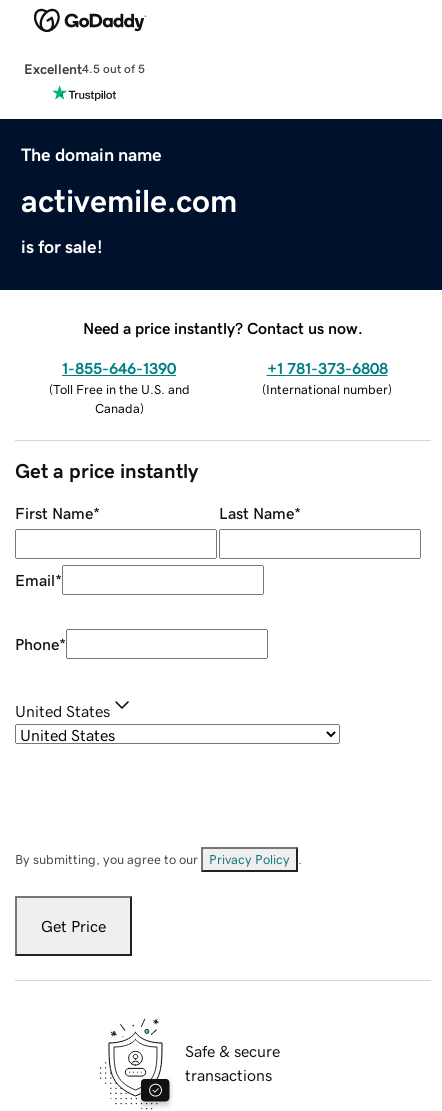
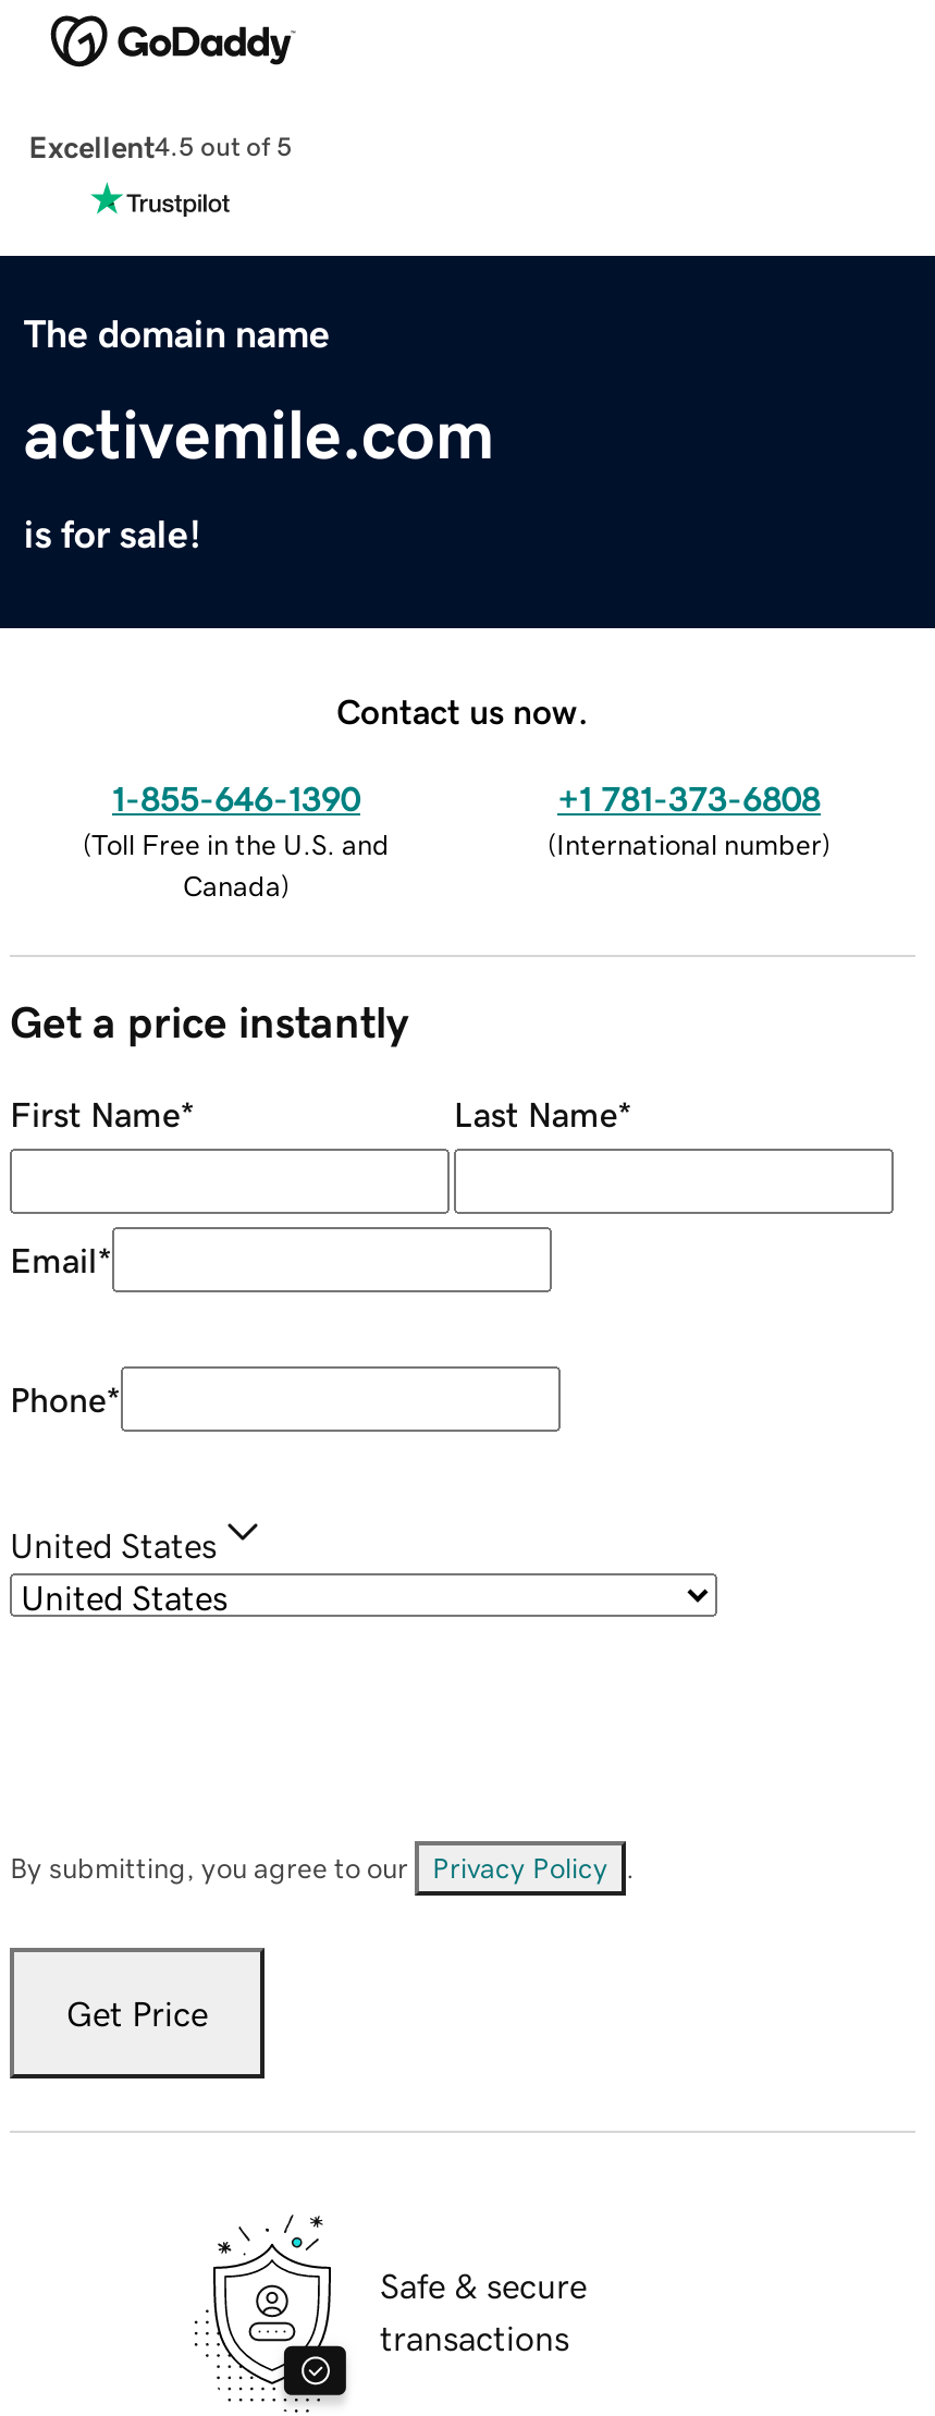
[83,320,363,336] Need a price instantly? Contact us now. -> [336,693,589,728] Contact us now.

